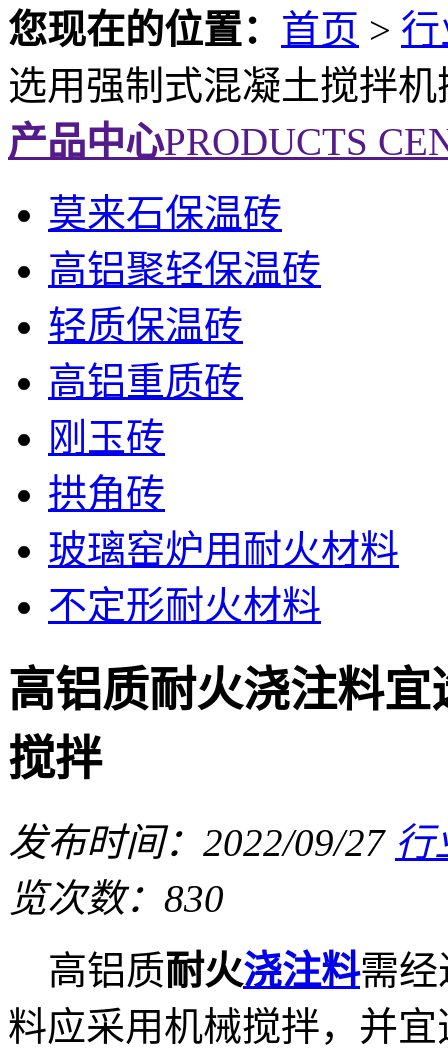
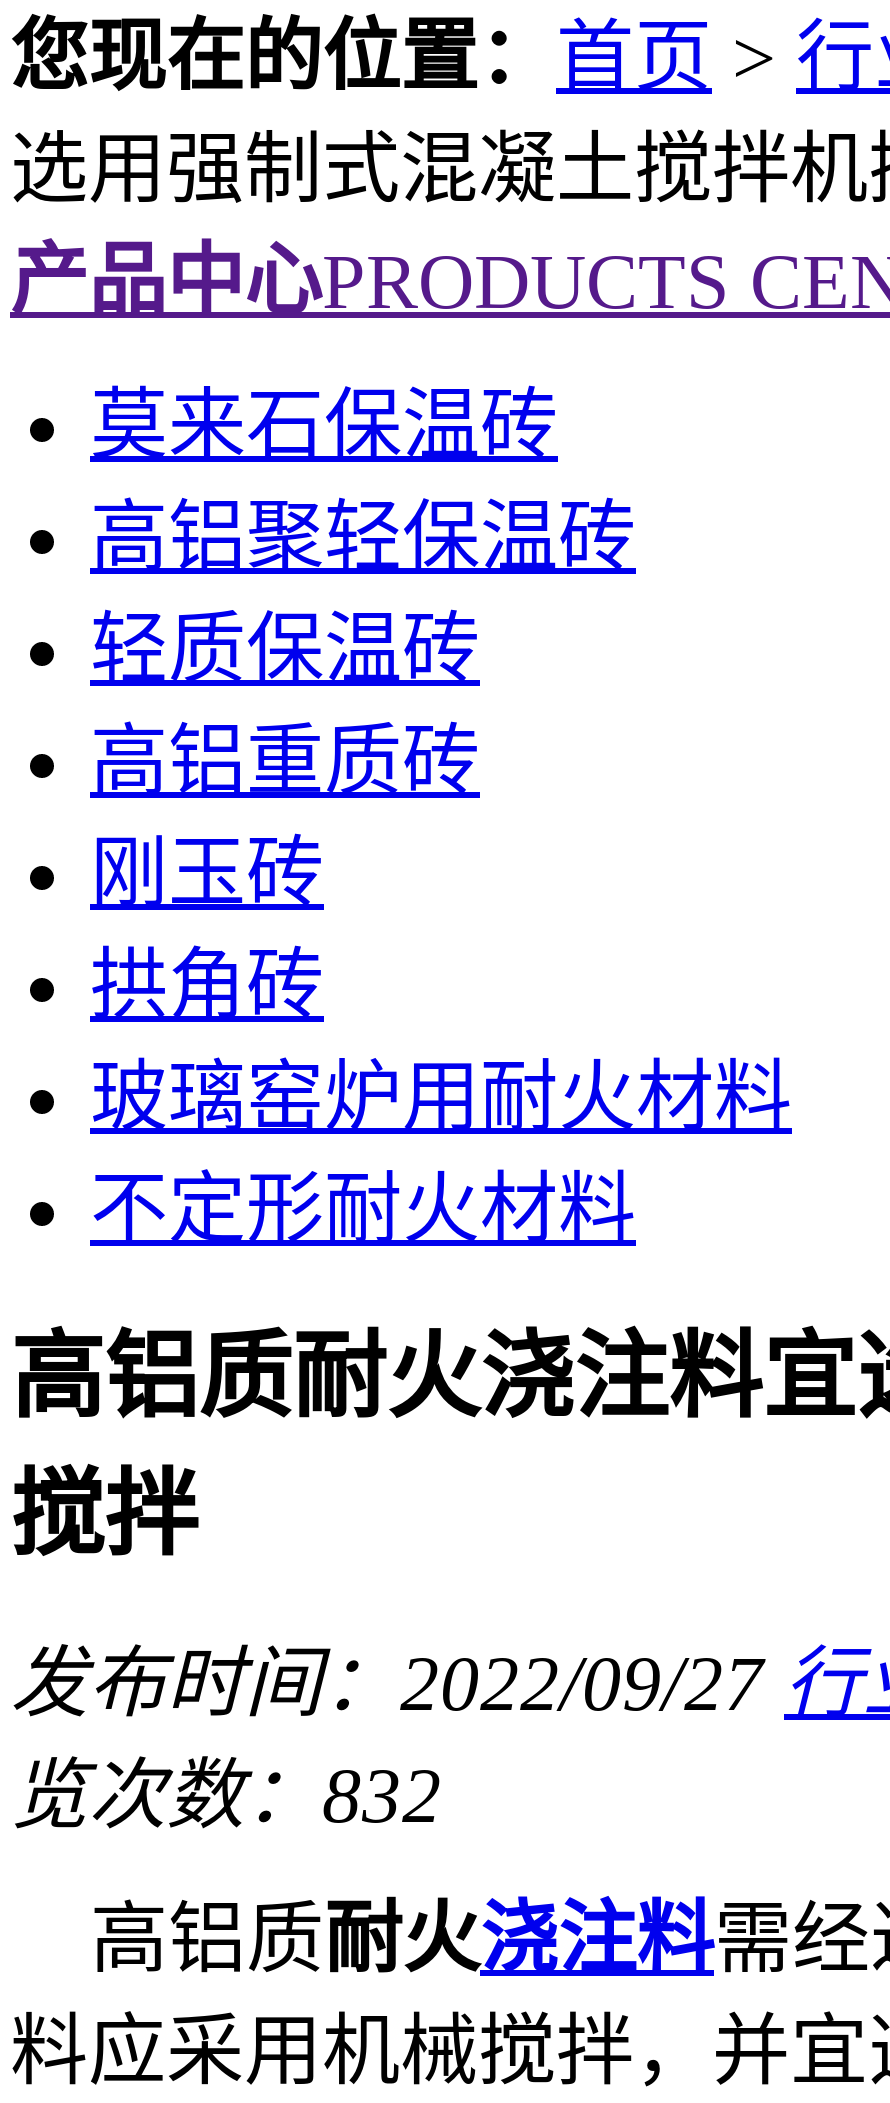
[8,877,224,920] 览次数：830 -> [10,1752,442,1838] 览次数：832

